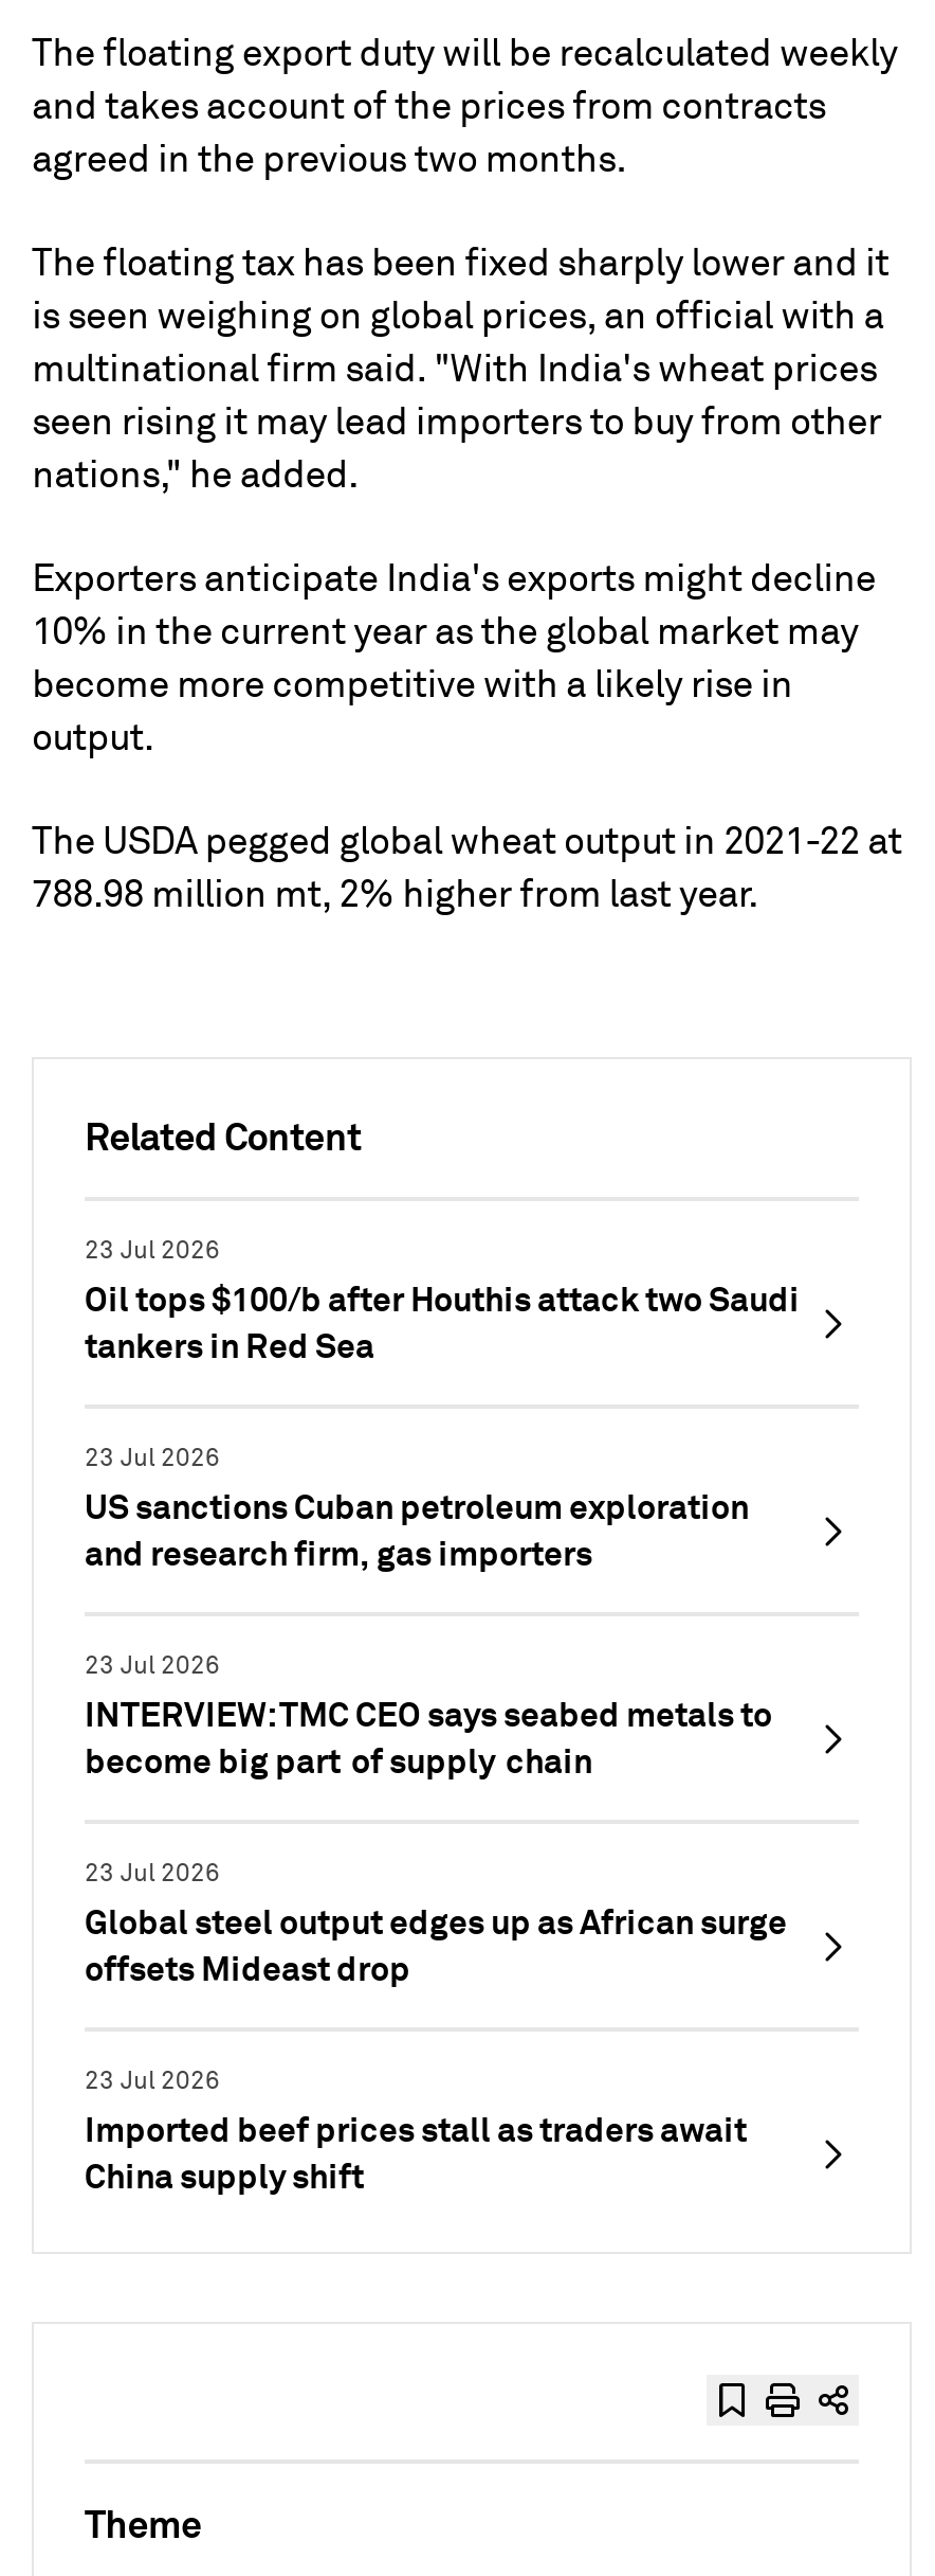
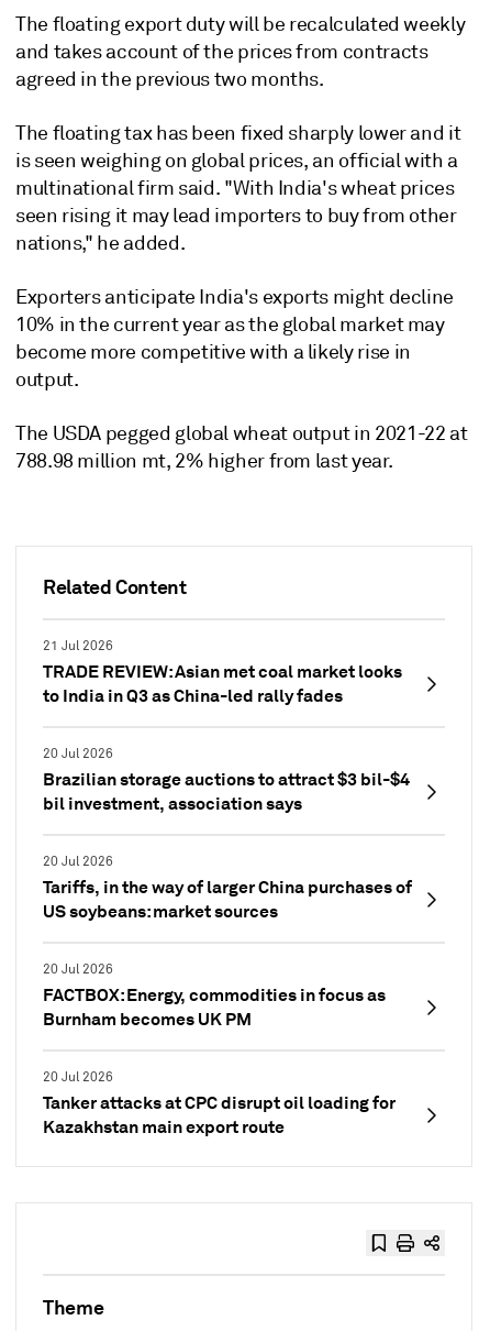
[85,1236,800,1369] 23 Jul 2026 | Oil tops $100/b after Houthis attack two Saudi | tankers in Red Sea -> [43,638,402,708] 21 Jul 2026 | TRADE REVIEW: Asian met coal market looks | to India in Q3 as China-led rally fades
[85,1443,749,1577] 23 Jul 2026 | US sanctions Cuban petroleum exploration | and research firm, gas importers -> [43,746,410,815] 20 Jul 2026 | Brazilian storage auctions to attract $3 bil-$4 | bil investment, association says
[85,1651,772,1784] 23 Jul 2026 | INTERVIEW: TMC CEO says seabed metals to | become big part of supply chain -> [43,854,412,923] 20 Jul 2026 | Tariffs, in the way of larger China purchases of | US soybeans: market sources
[85,1858,787,1992] 23 Jul 2026 | Global steel output edges up as African surge | offsets Mideast drop -> [43,962,386,1031] 20 Jul 2026 | FACTBOX: Energy, commodities in focus as | Burnham becomes UK PM
[85,2066,747,2200] 23 Jul 2026 | Imported beef prices stall as traders await | China supply shift -> [43,1070,396,1139] 20 Jul 2026 | Tanker attacks at CPC disrupt oil loading for | Kazakhstan main export route

